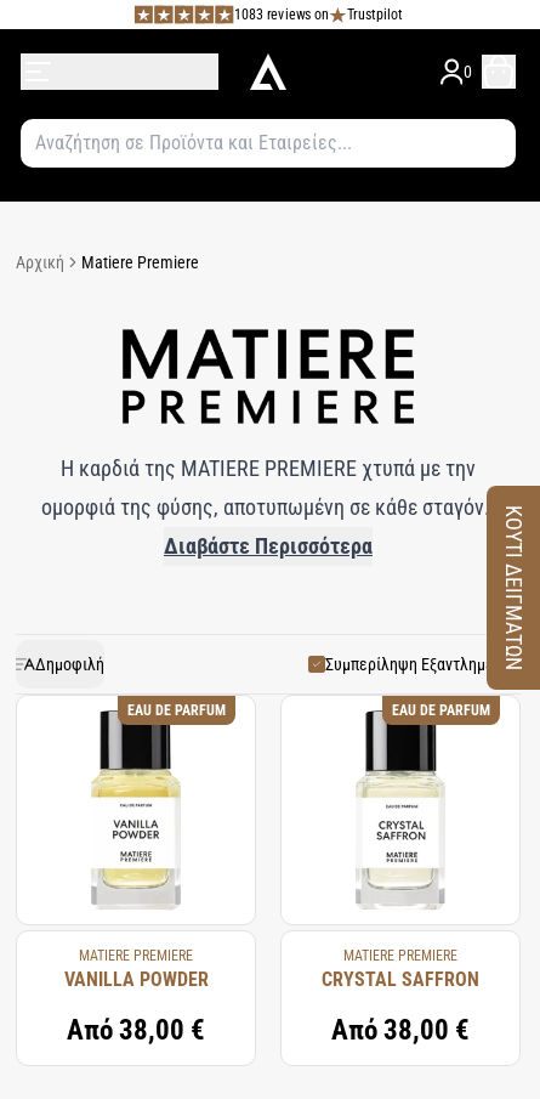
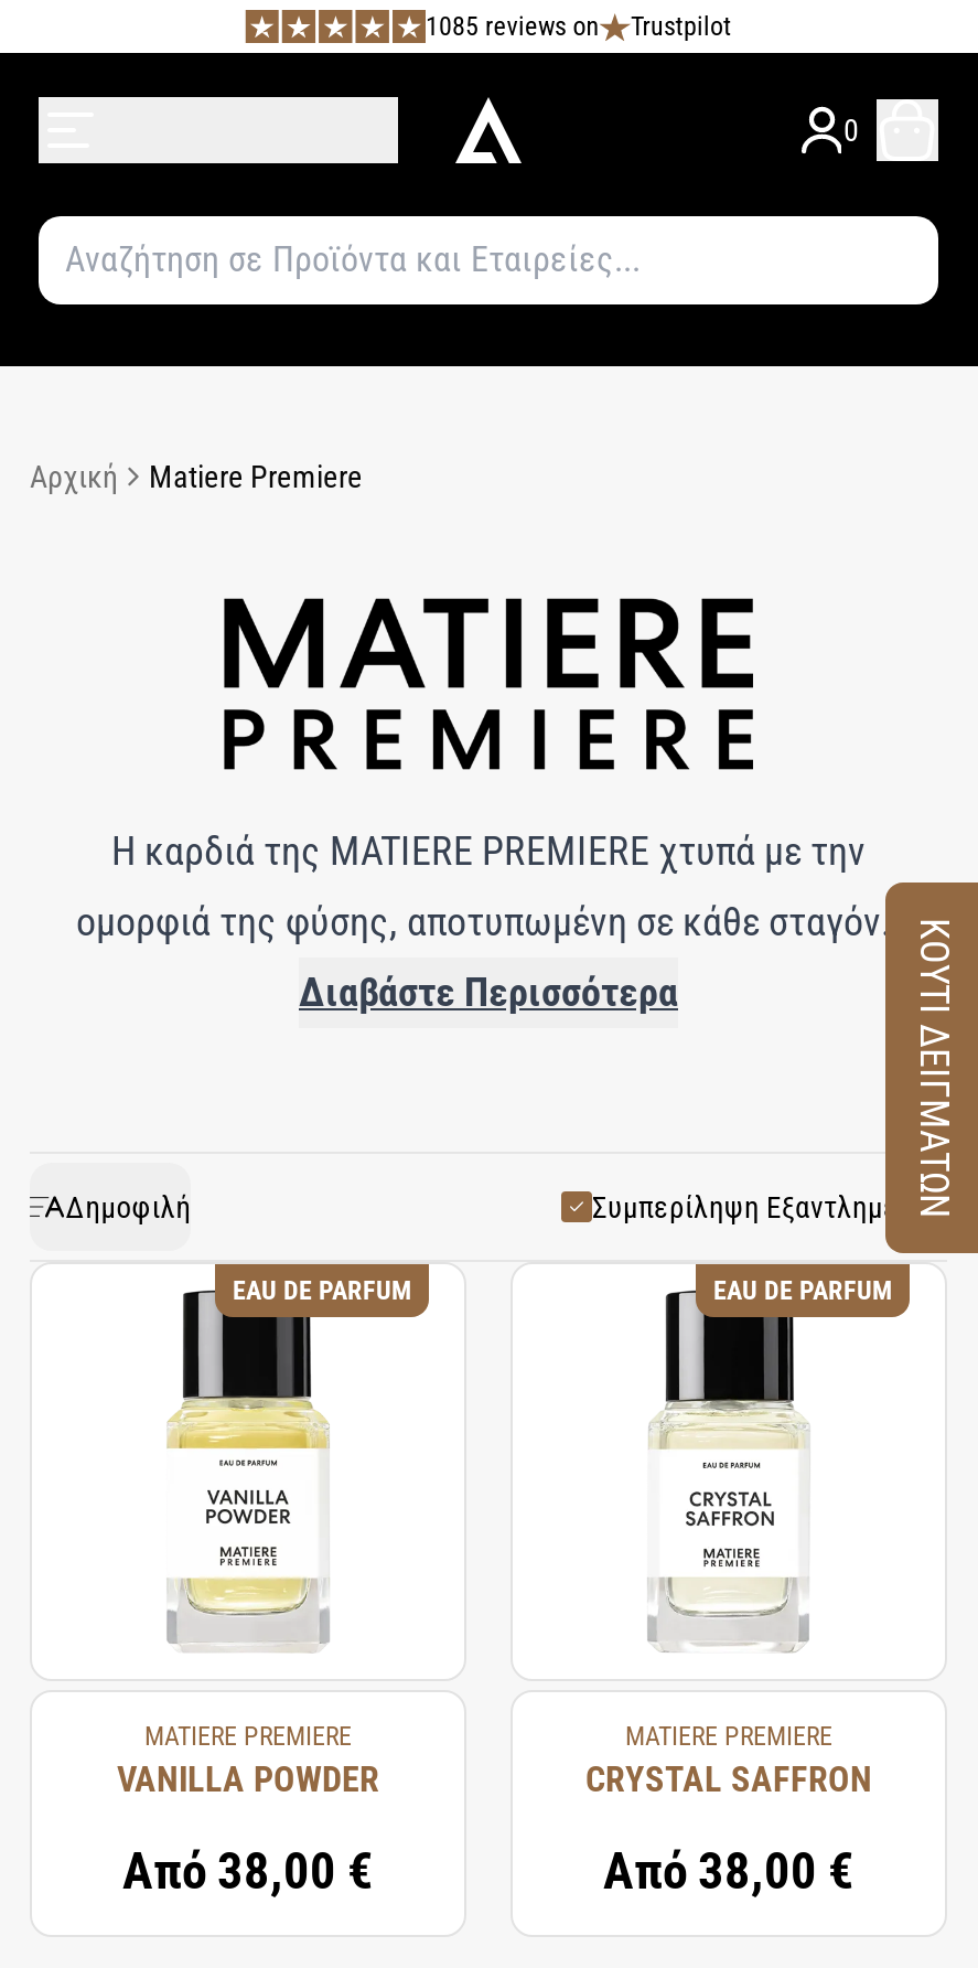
[234,5,402,23] 1083 reviews on Trustpilot -> [426,10,732,41] 1085 reviews on Trustpilot

